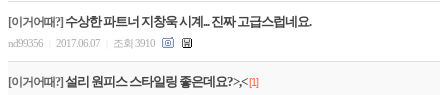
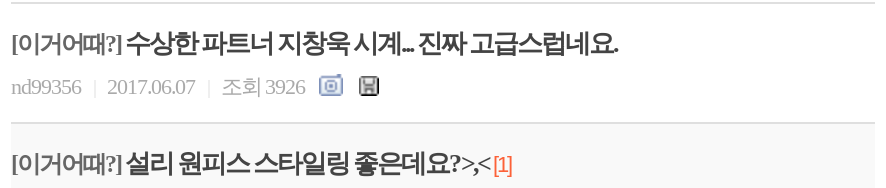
[8,37,157,49] nd99356 2017.06.07 조회 3910 -> [11,74,309,98] nd99356 2017.06.07 조회 3926

